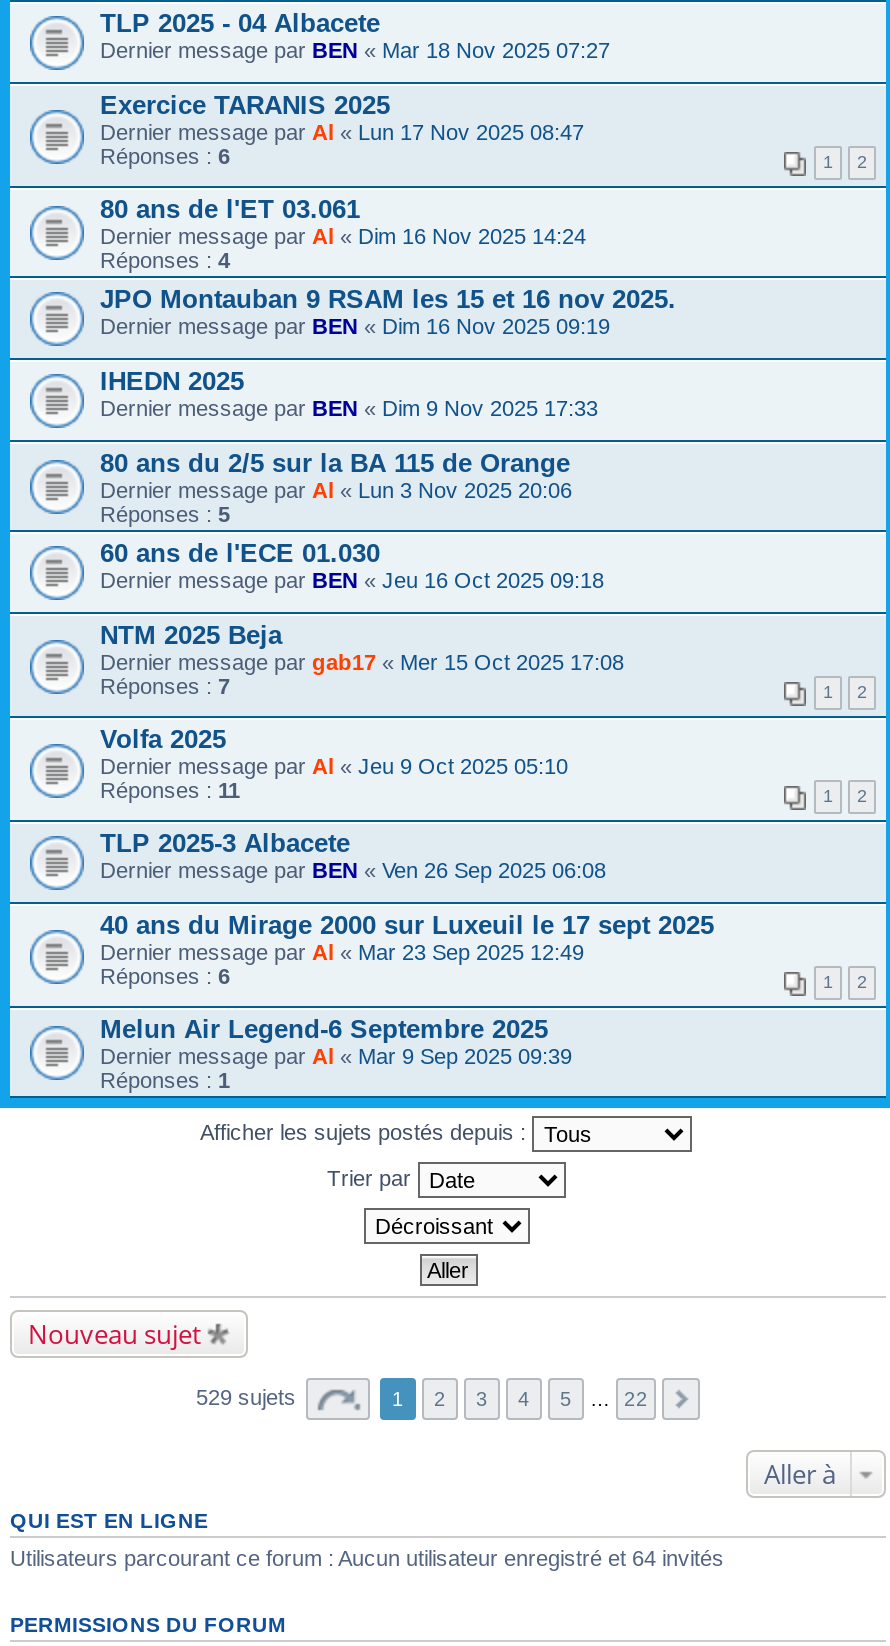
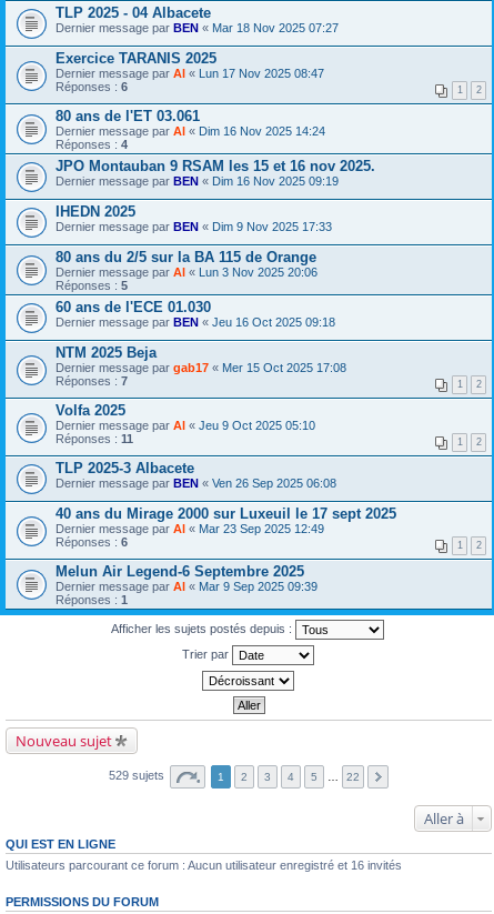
[10,1546,724,1570] Utilisateurs parcourant ce forum : Aucun utilisateur enregistré et 64 invités -> [6,858,402,872] Utilisateurs parcourant ce forum : Aucun utilisateur enregistré et 16 invités

